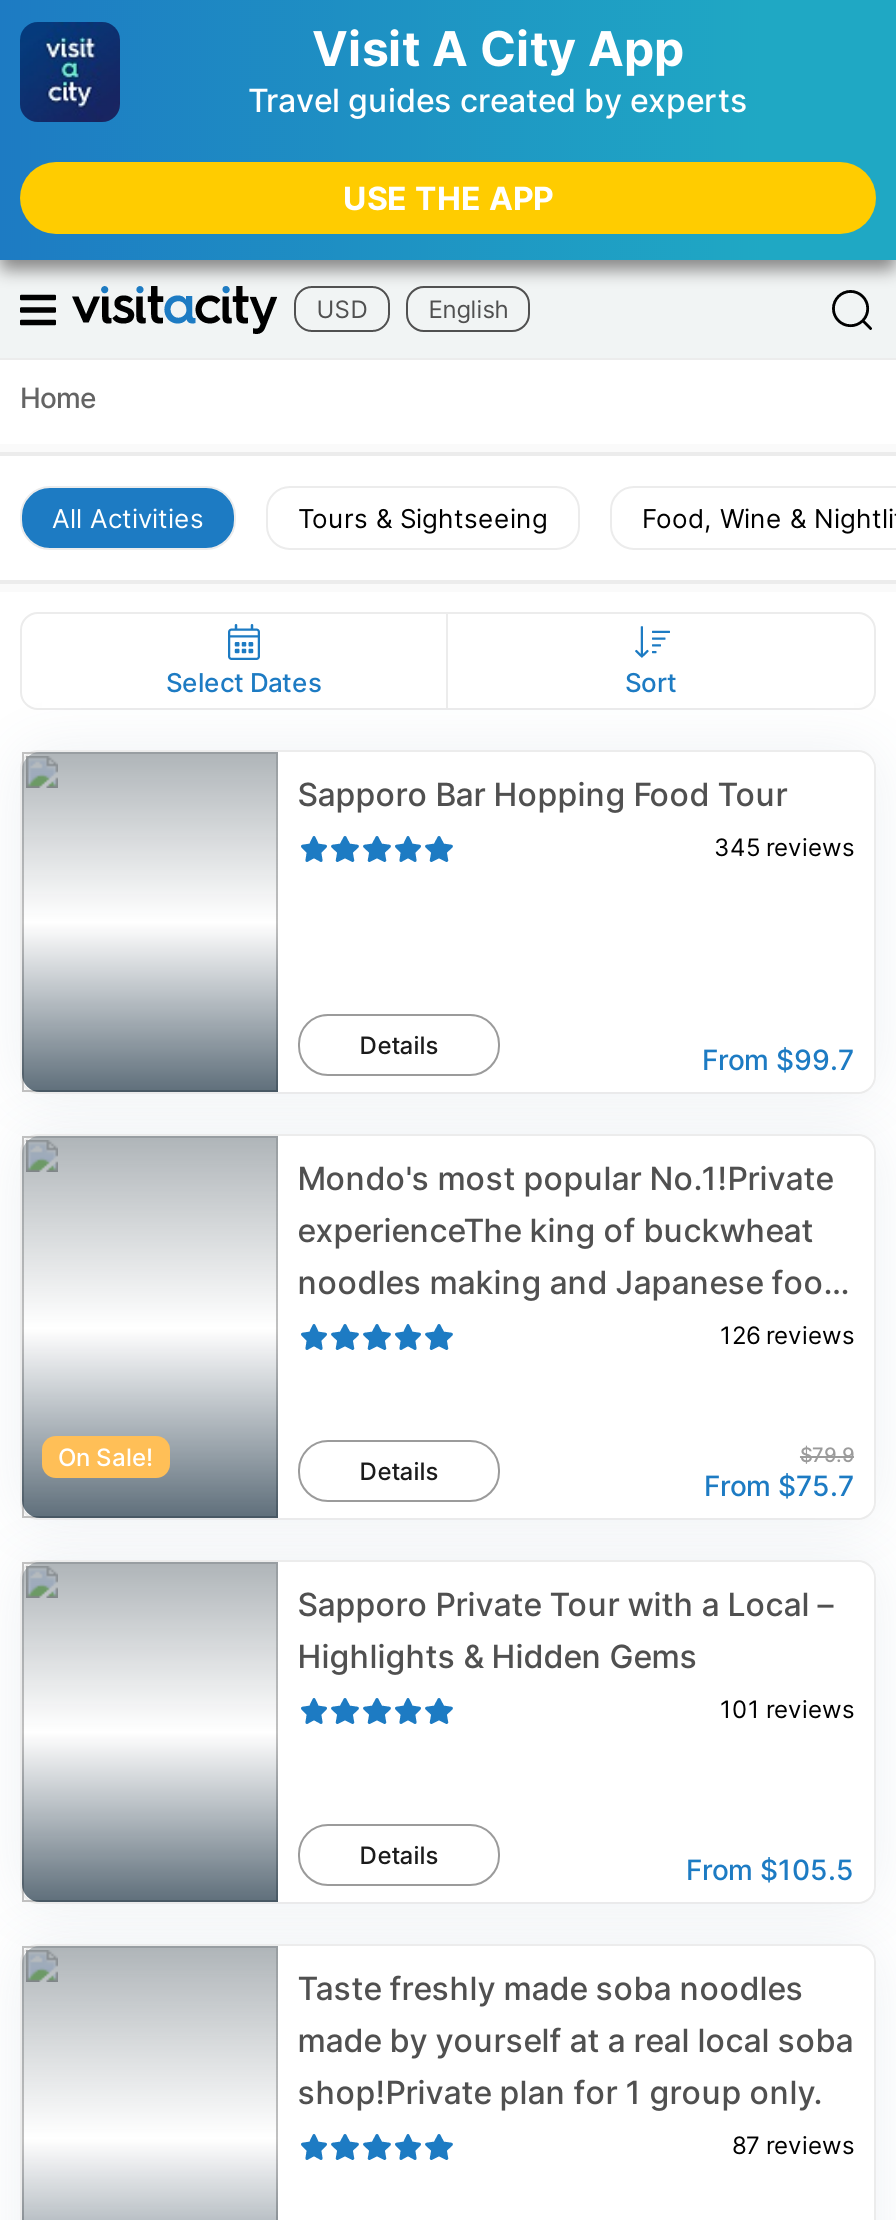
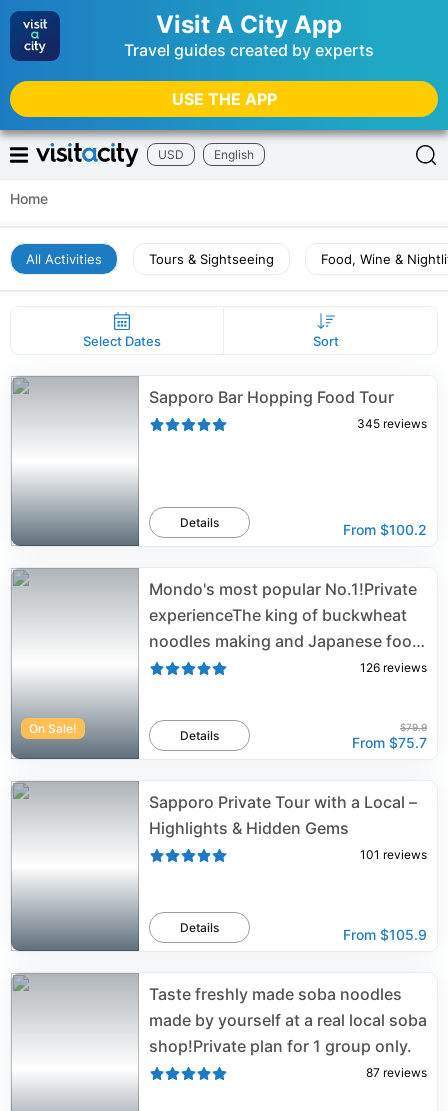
[702,1042,854,1076] From $99.7 -> [343,521,427,538] From $100.2
[686,1852,854,1886] From $105.5 -> [343,926,427,943] From $105.9

